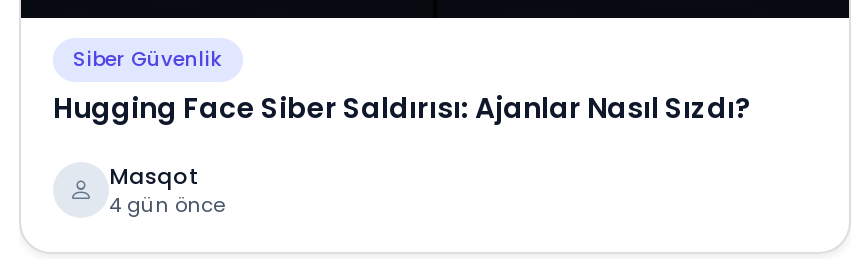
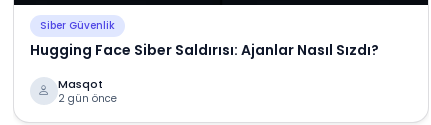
[109,191,225,221] 4 gün önce -> [58,91,117,106] 2 gün önce

